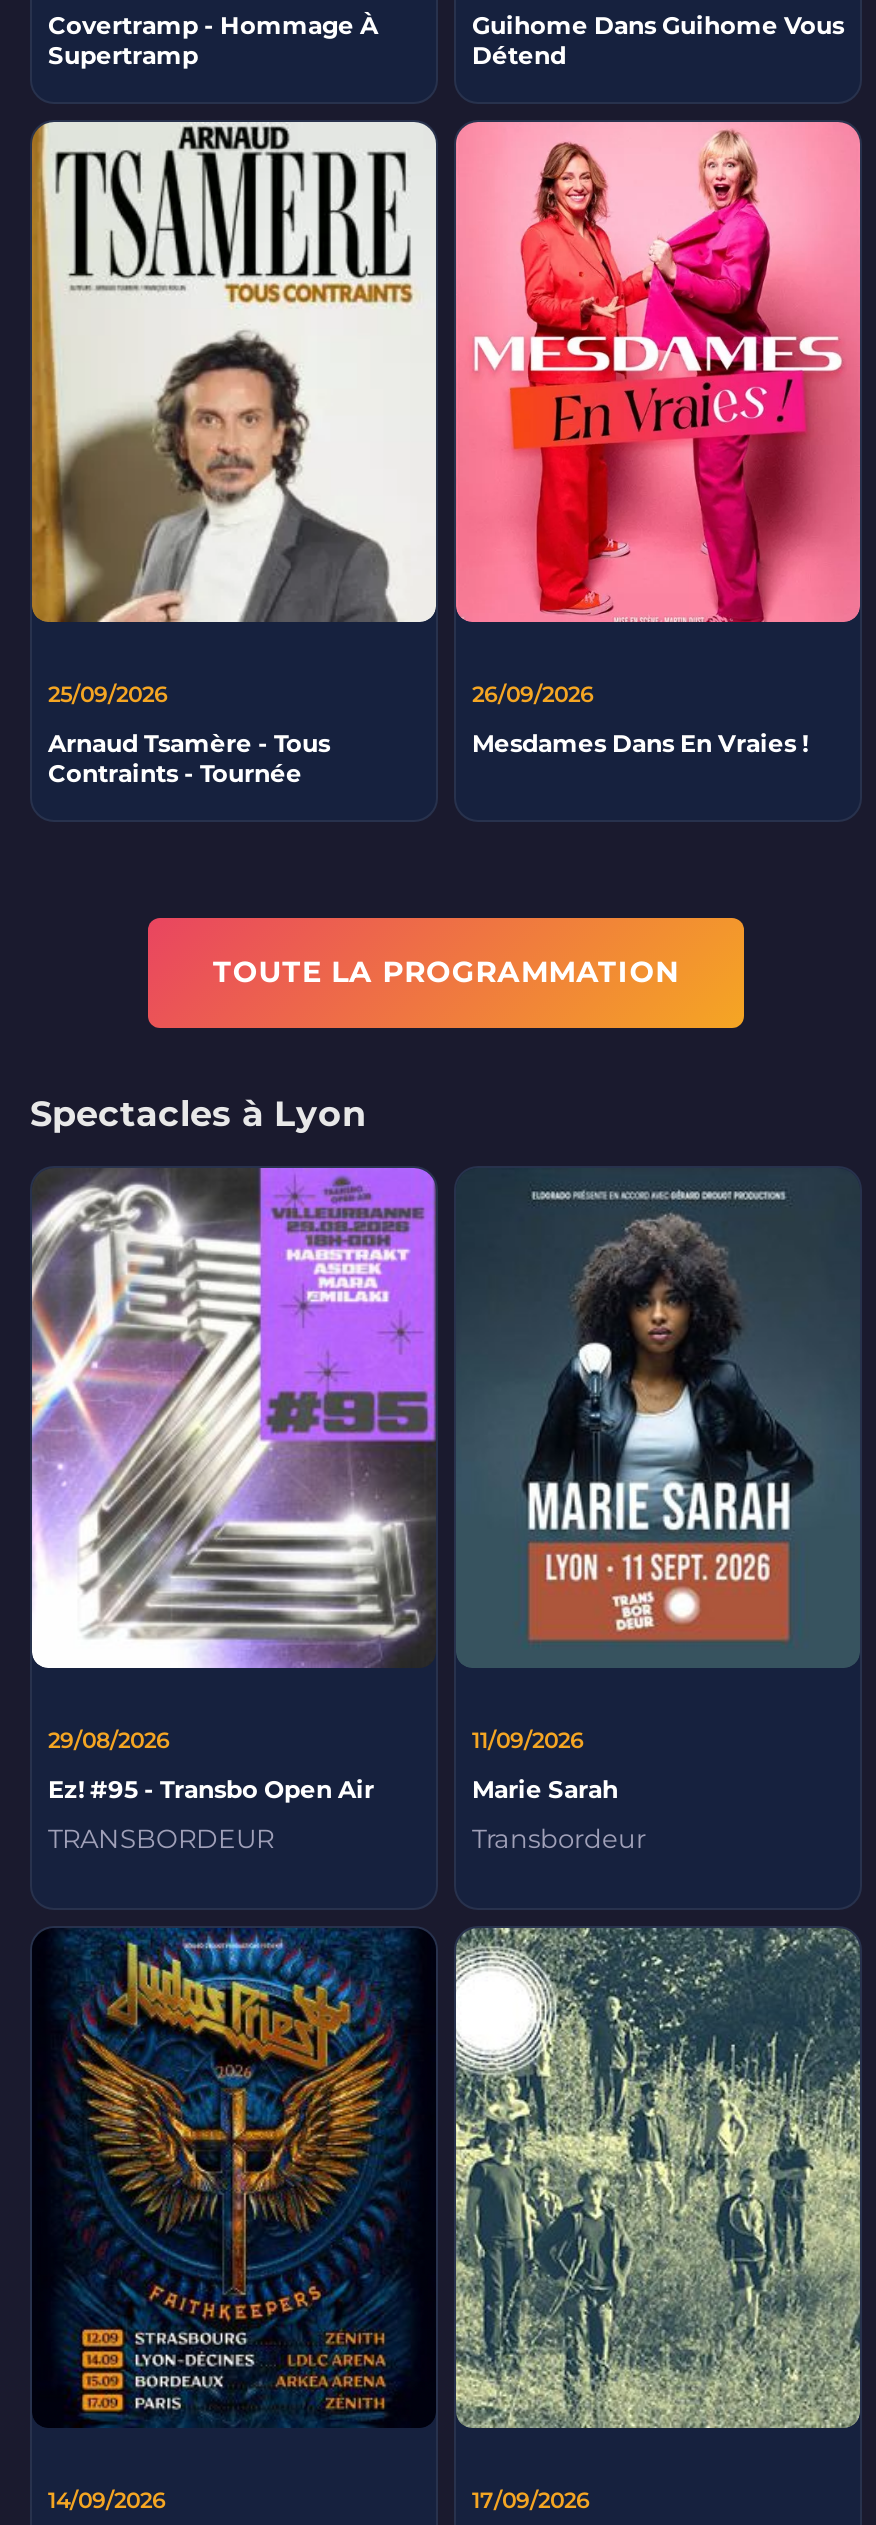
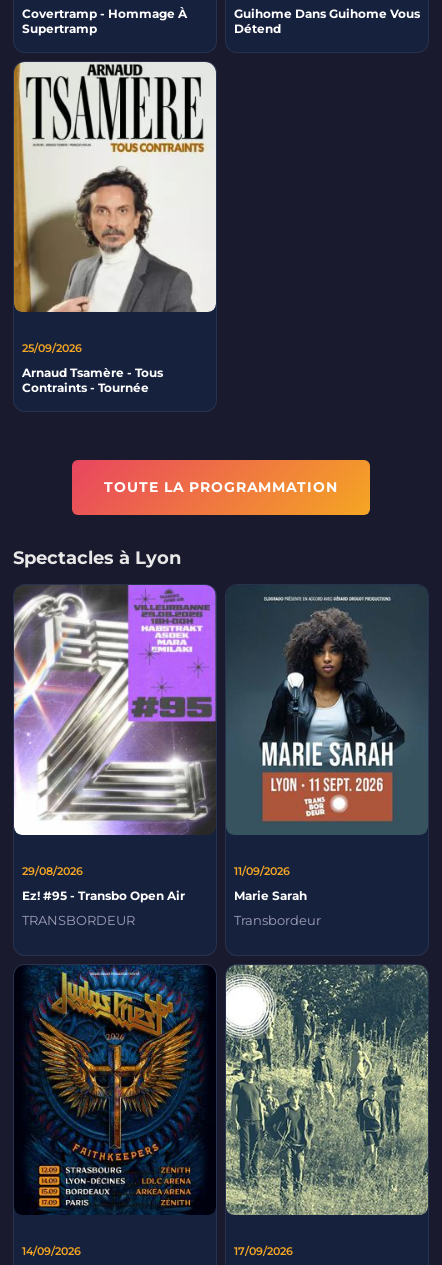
[454,120,862,758] [image] | 26/09/2026 | Mesdames Dans En Vraies ! -> none

